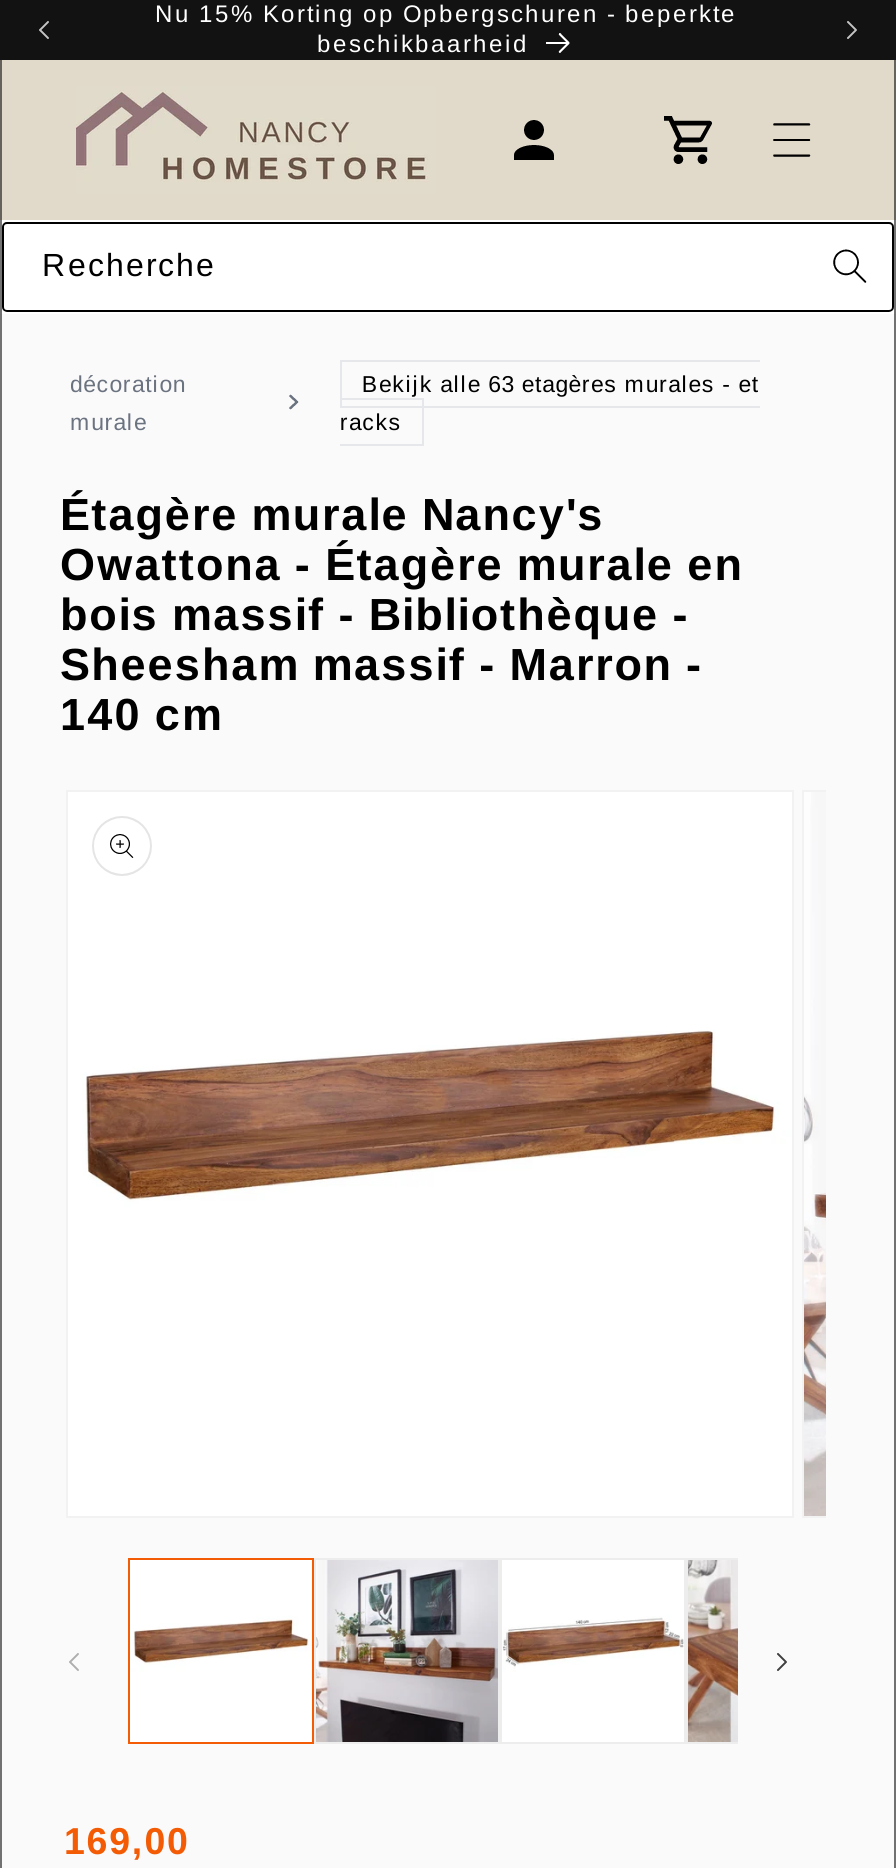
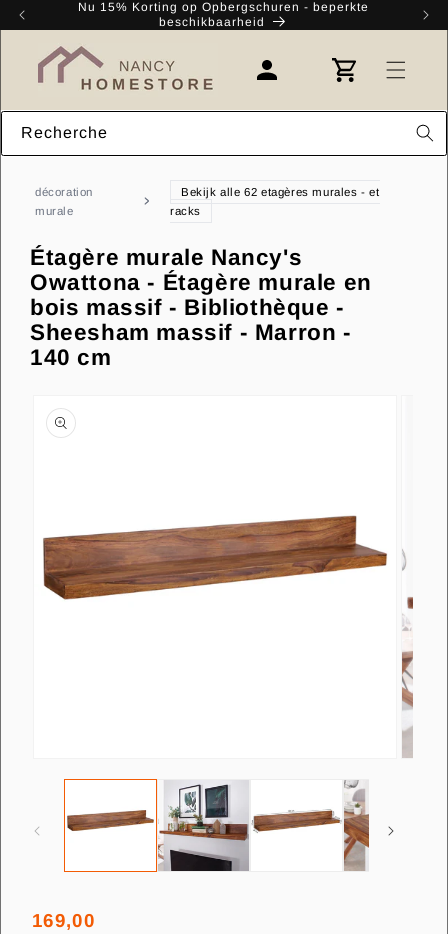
[362,372,759,396] Bekijk alle 63 etagères murales - et -> [181,186,379,198] Bekijk alle 62 etagères murales - et

